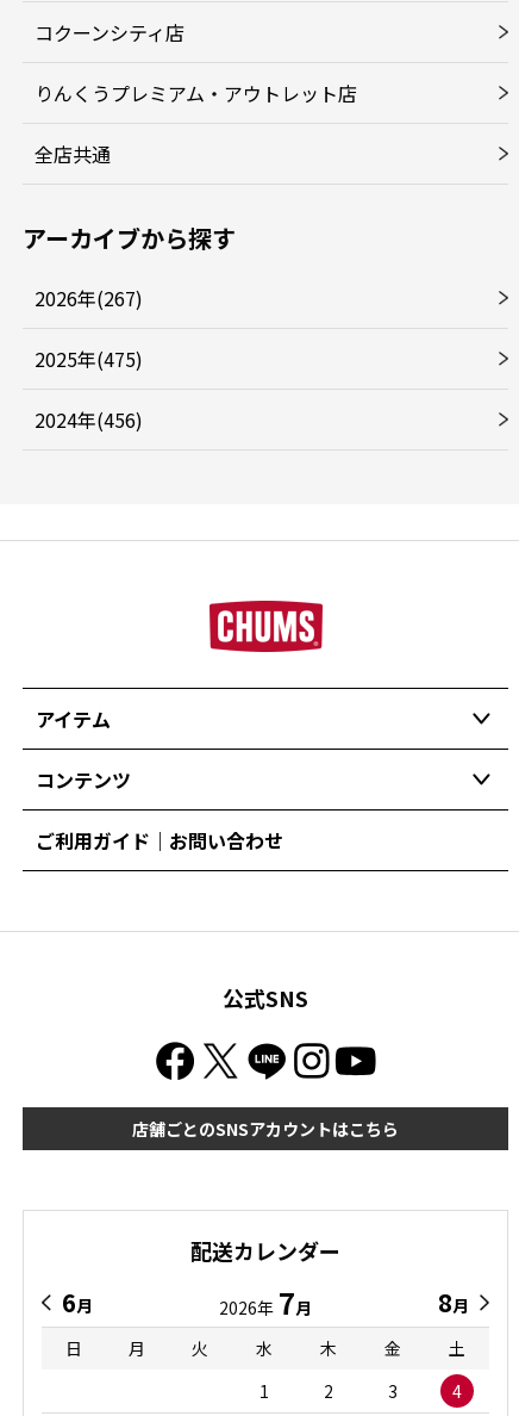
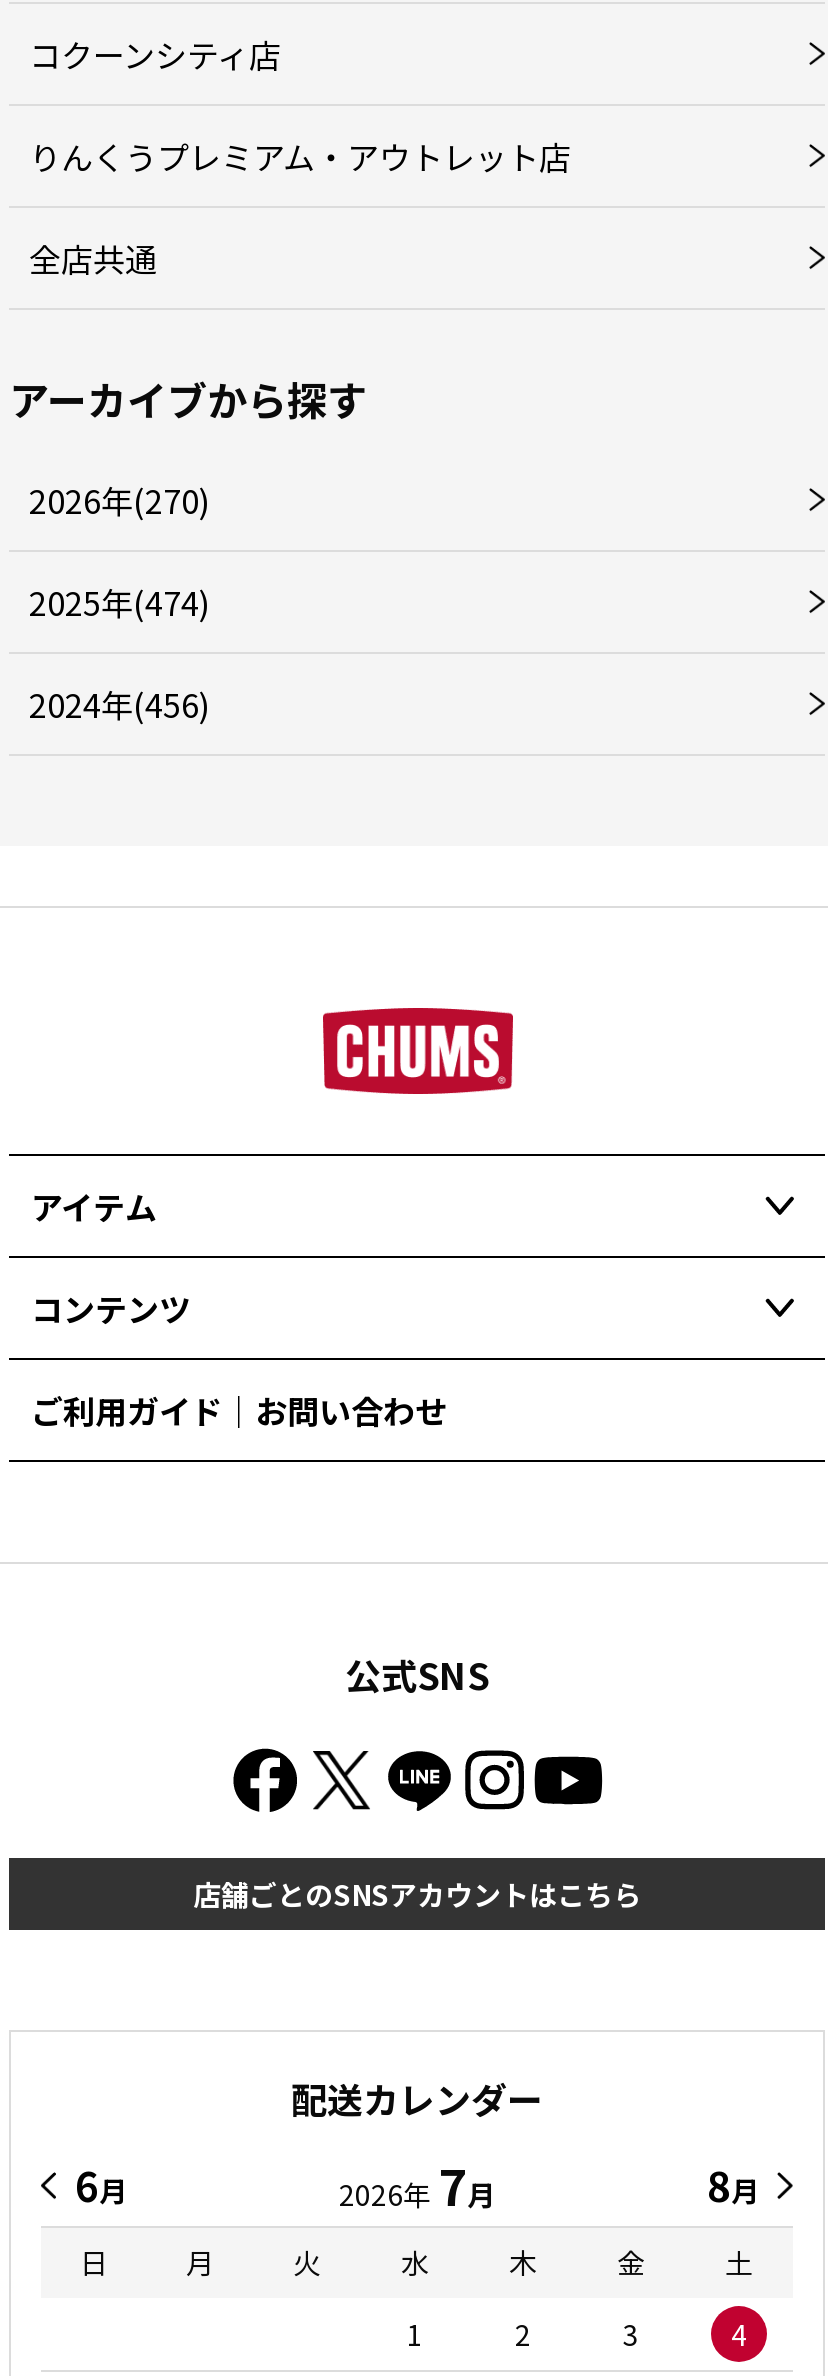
[35,283,143,312] 2026年(267) -> [29,475,211,523] 2026年(270)
[35,344,143,372] 2025年(475) -> [29,577,211,625] 2025年(474)

